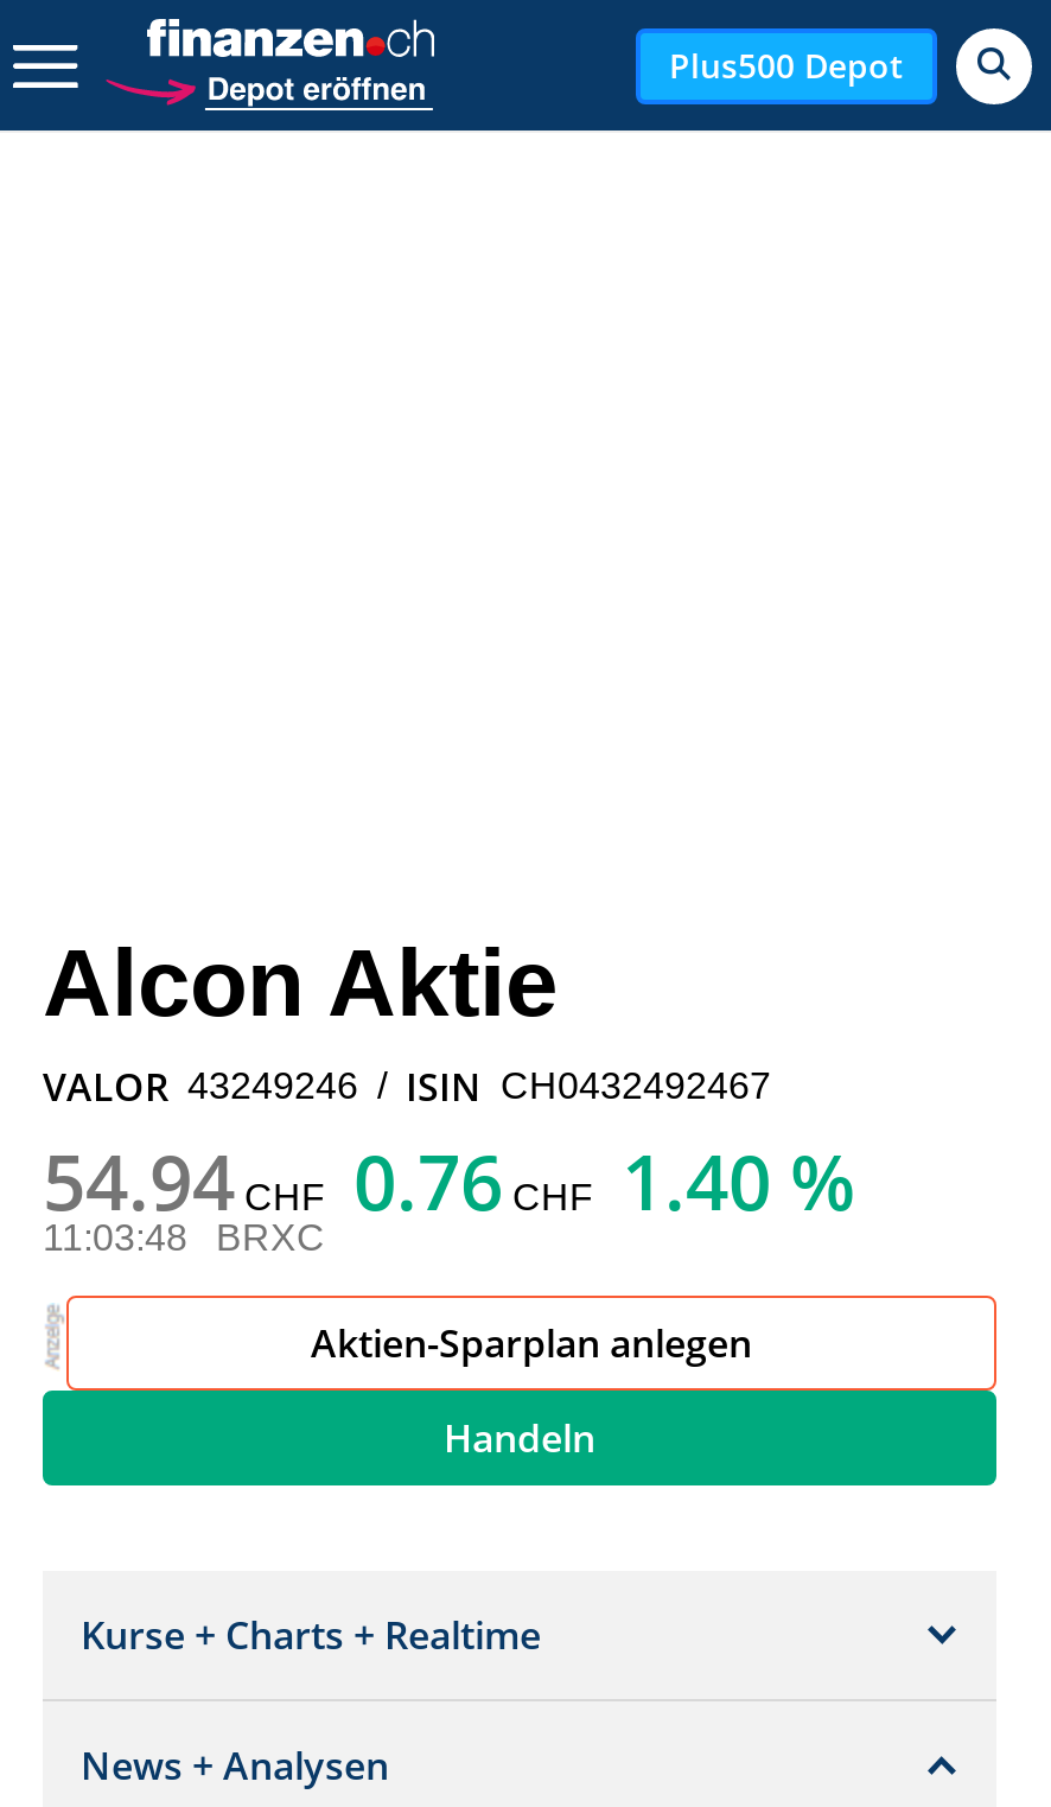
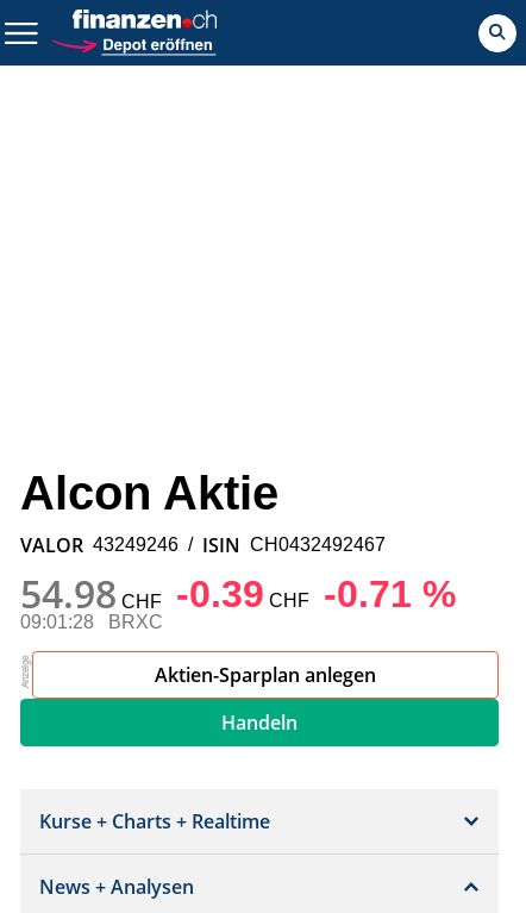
[669,42,904,87] Plus500 Depot -> none
[43,1130,856,1232] 54.94 CHF 0.76 CHF 1.40 % -> [20,568,456,619] 54.98 CHF -0.39 CHF -0.71 %
[43,1217,325,1258] 11:03:48 BRXC -> [20,612,163,632] 09:01:28 BRXC

